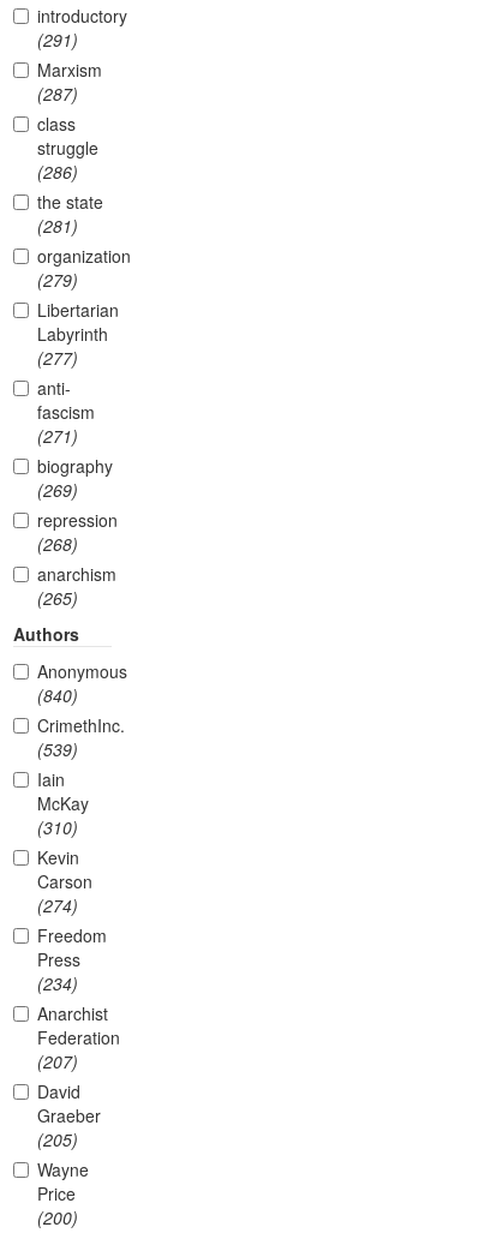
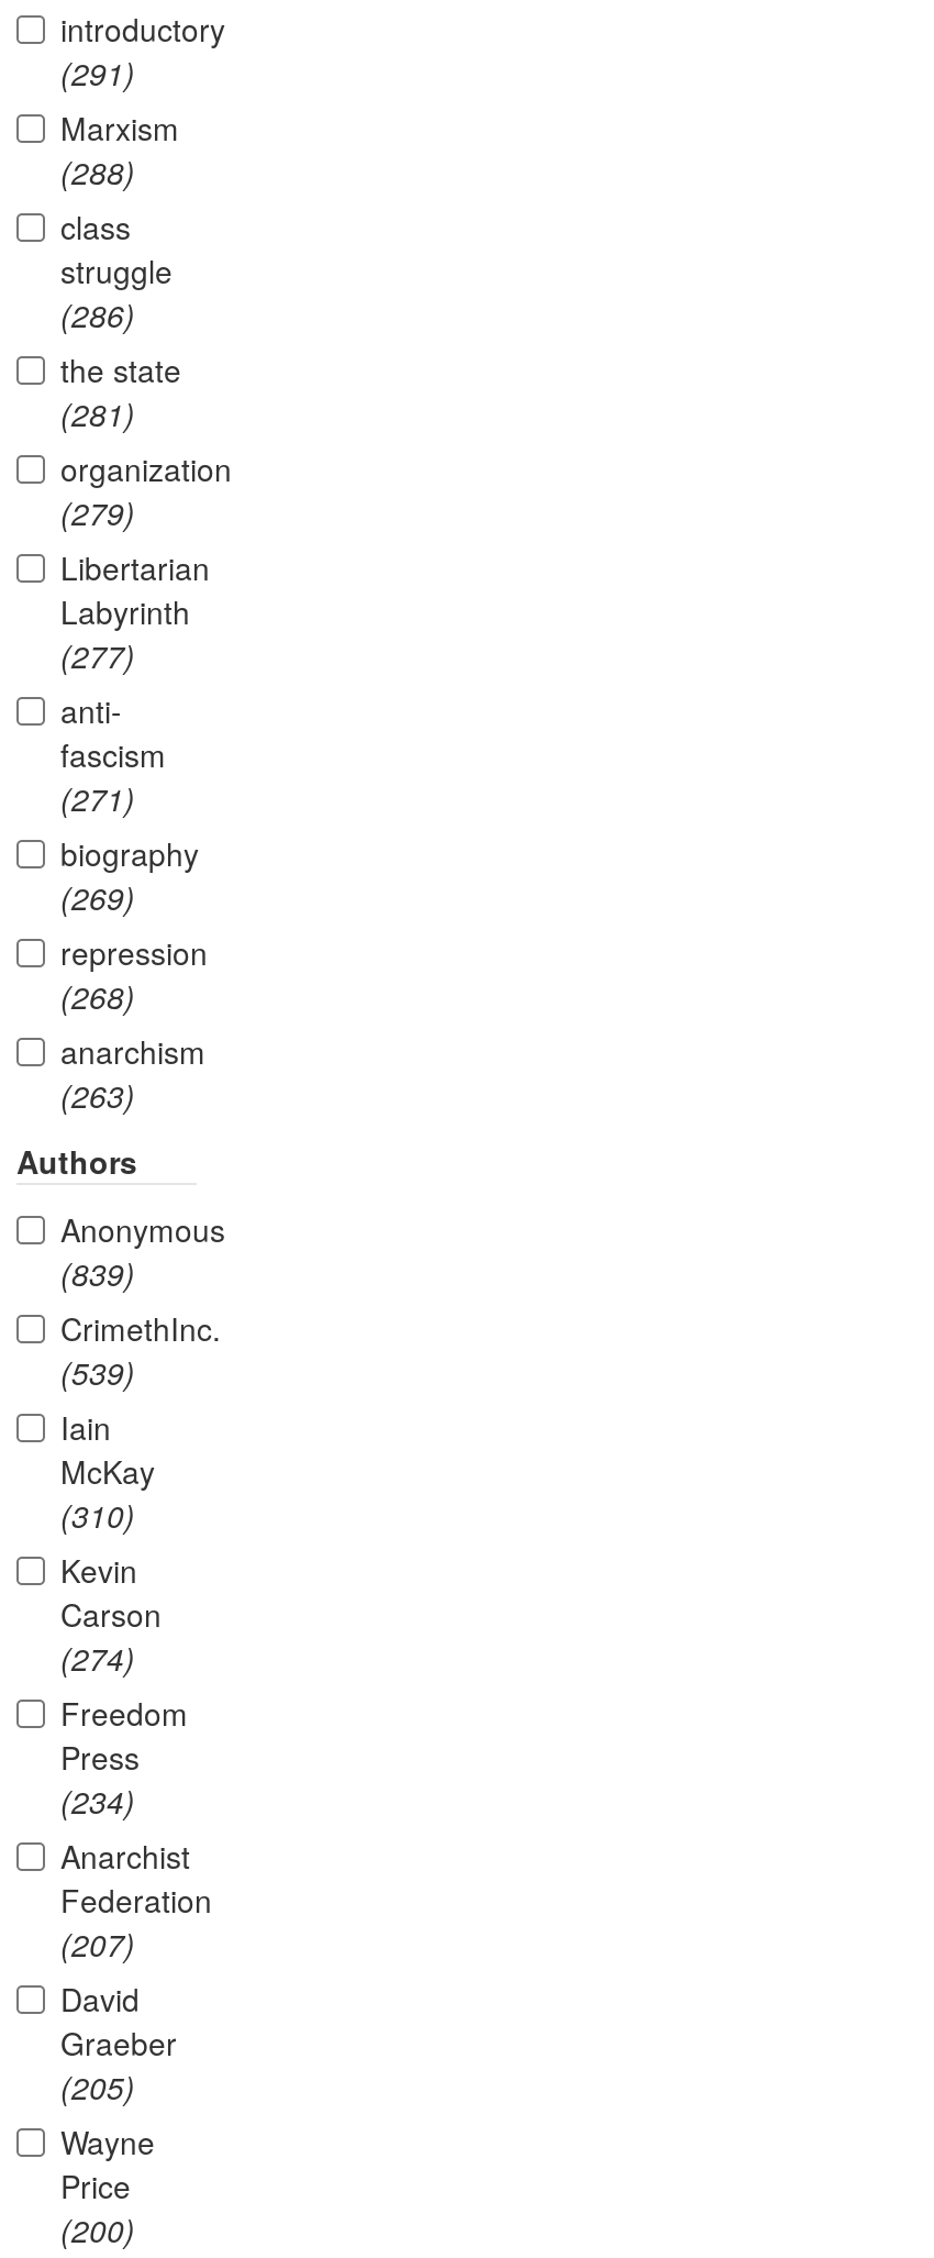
[37,82,78,106] (287) -> [60,150,135,193] (288)
[37,586,78,610] (265) -> [60,1073,135,1117] (263)
[37,683,78,707] (840) -> [60,1251,135,1295] (839)

